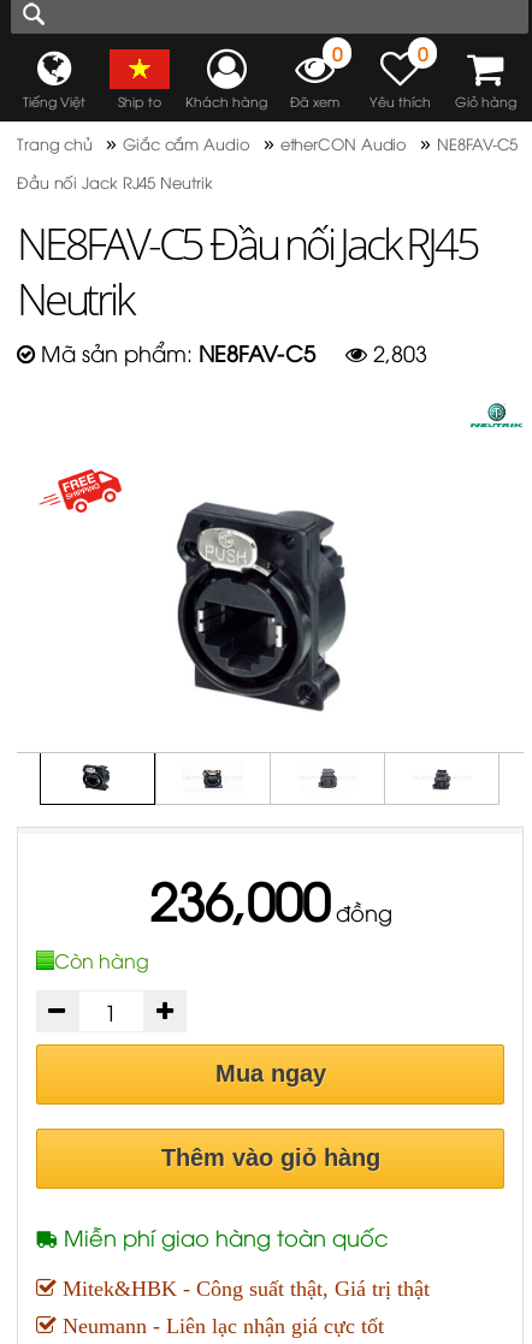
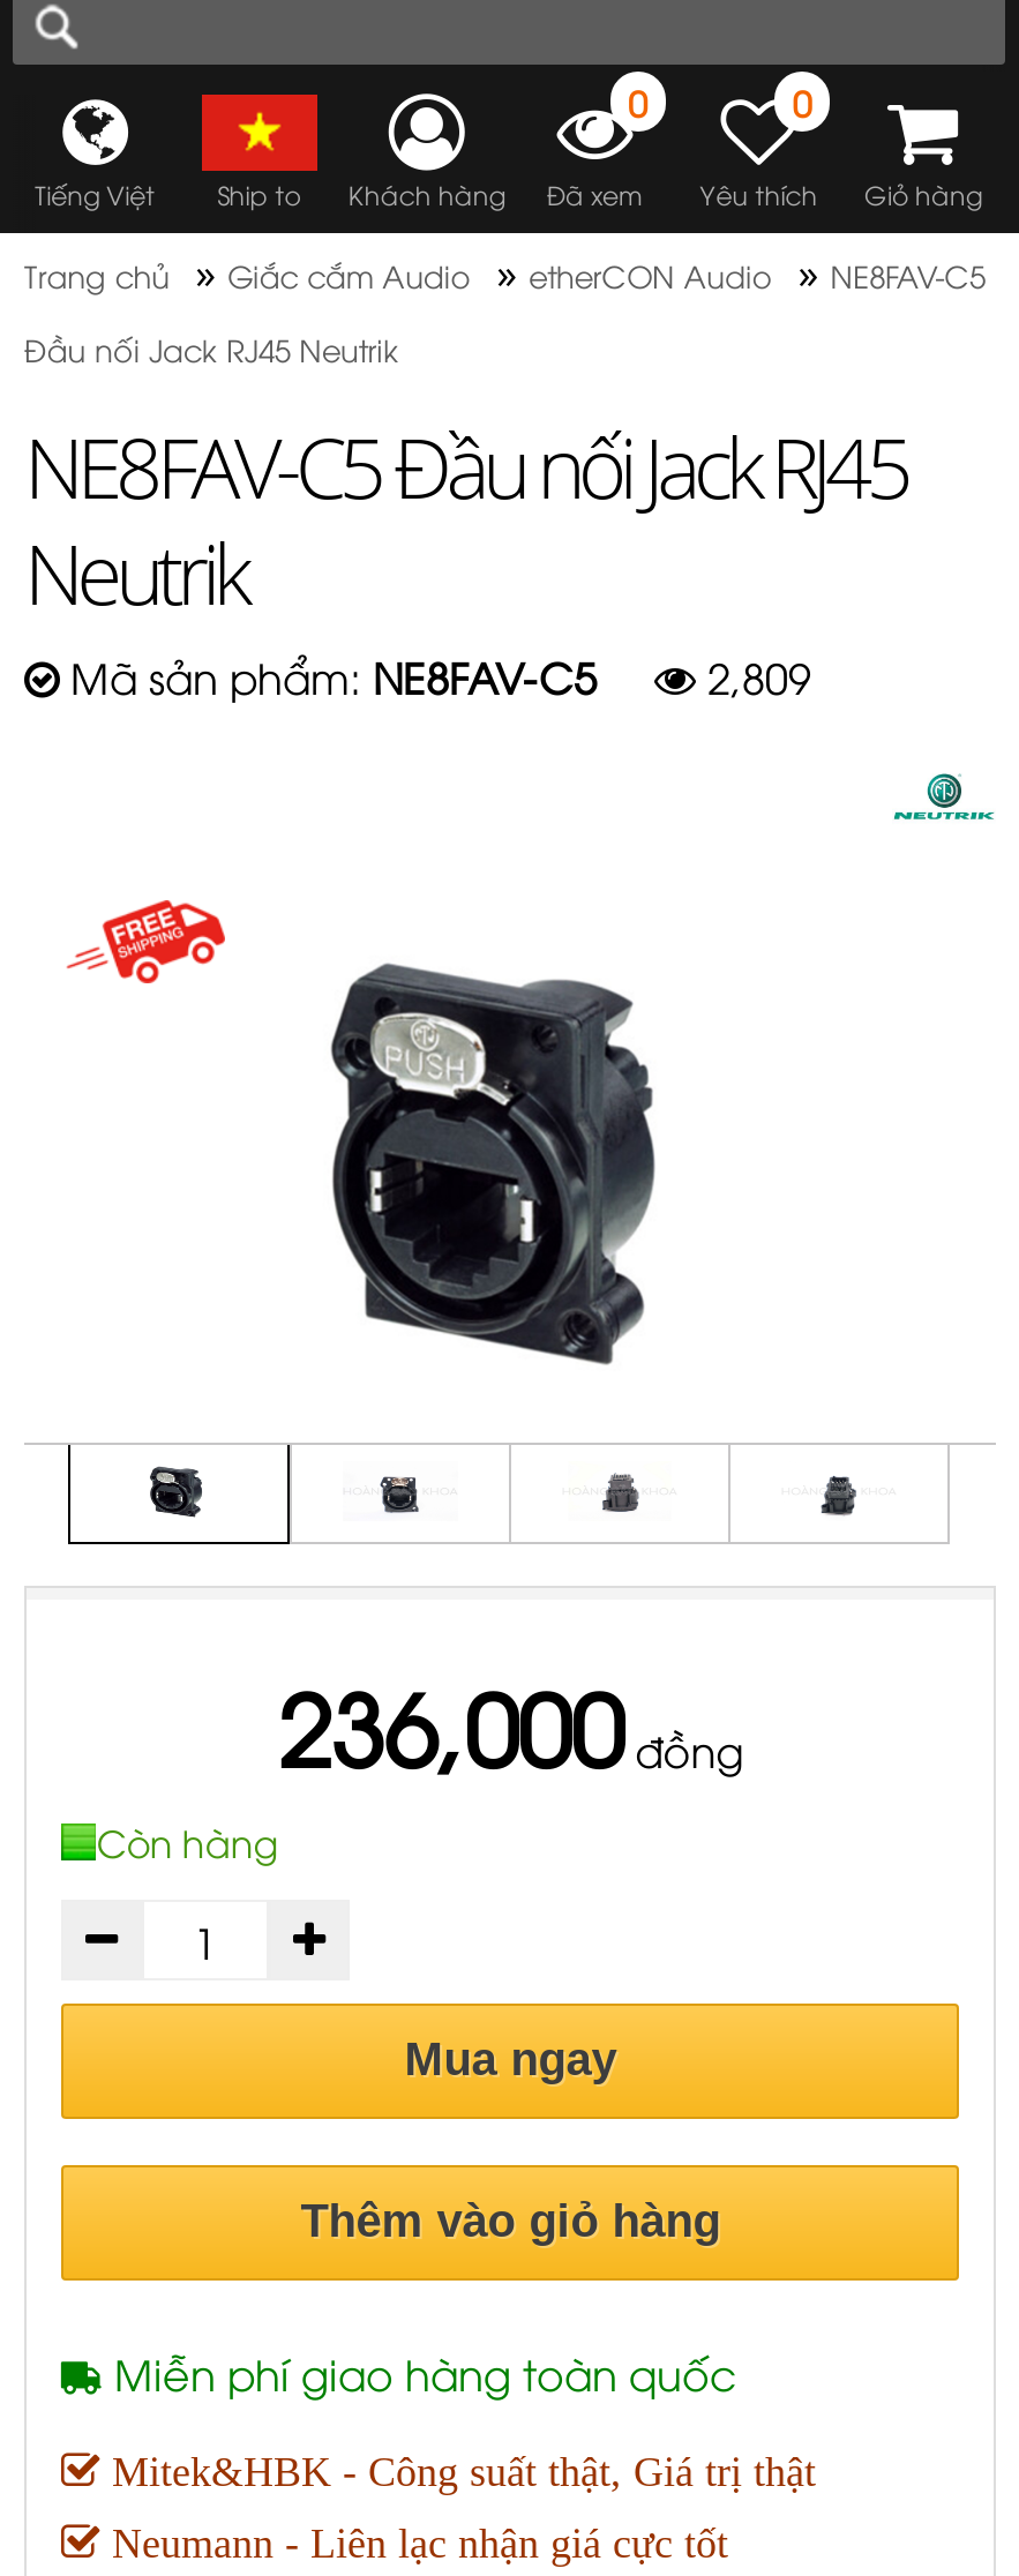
[35,337,457,367] Mã sản phẩm: NE8FAV-C5 2,803 -> [59,646,869,704] Mã sản phẩm: NE8FAV-C5 2,809

